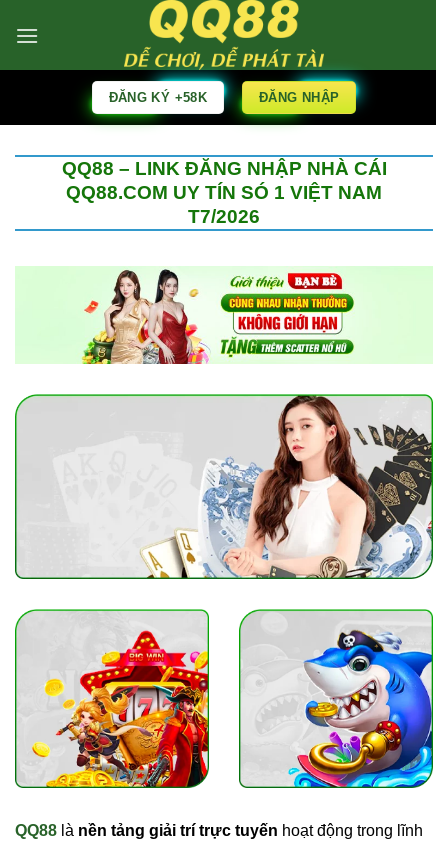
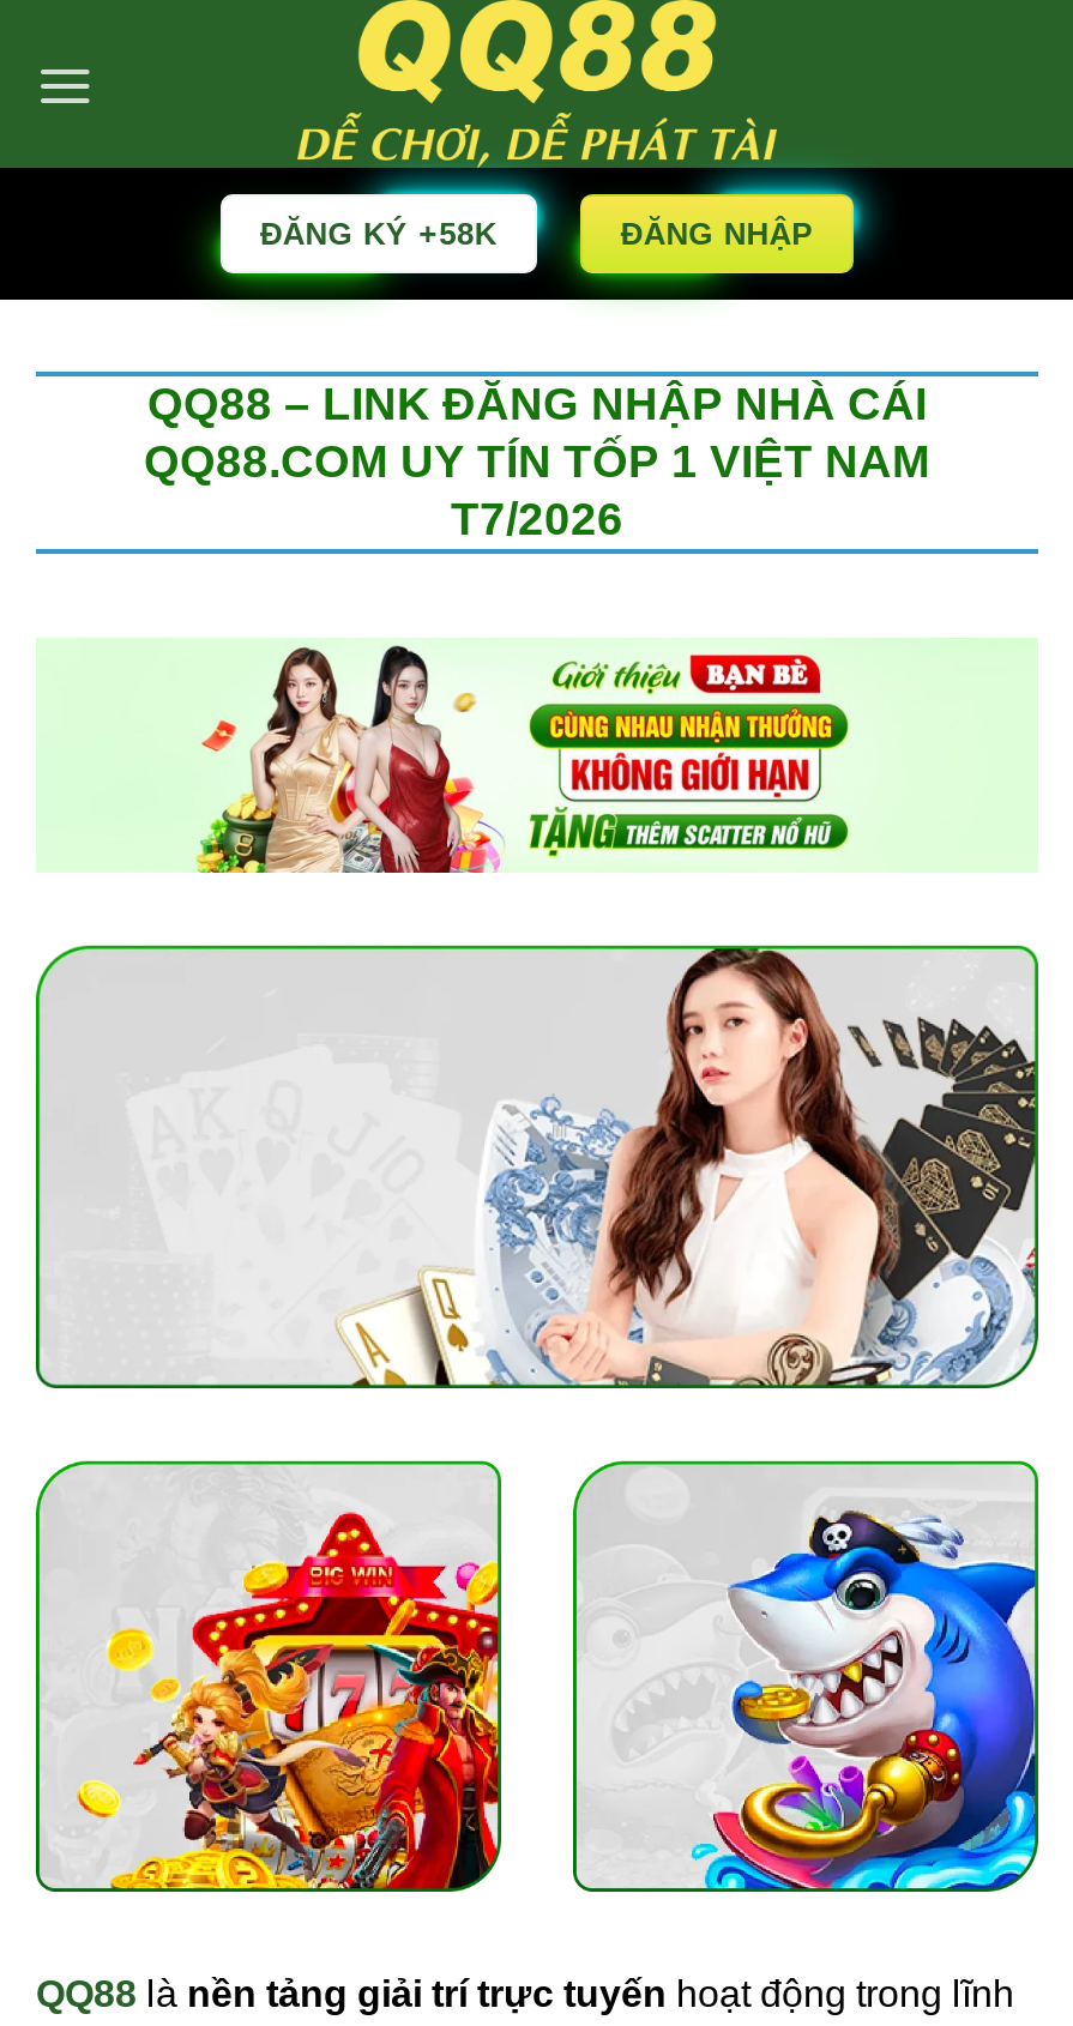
[66,182,382,203] QQ88.COM UY TÍN SÓ 1 VIỆT NAM -> [144,436,930,487] QQ88.COM UY TÍN TỐP 1 VIỆT NAM

